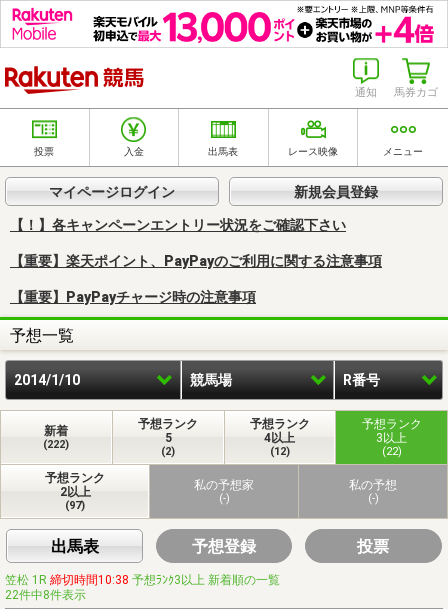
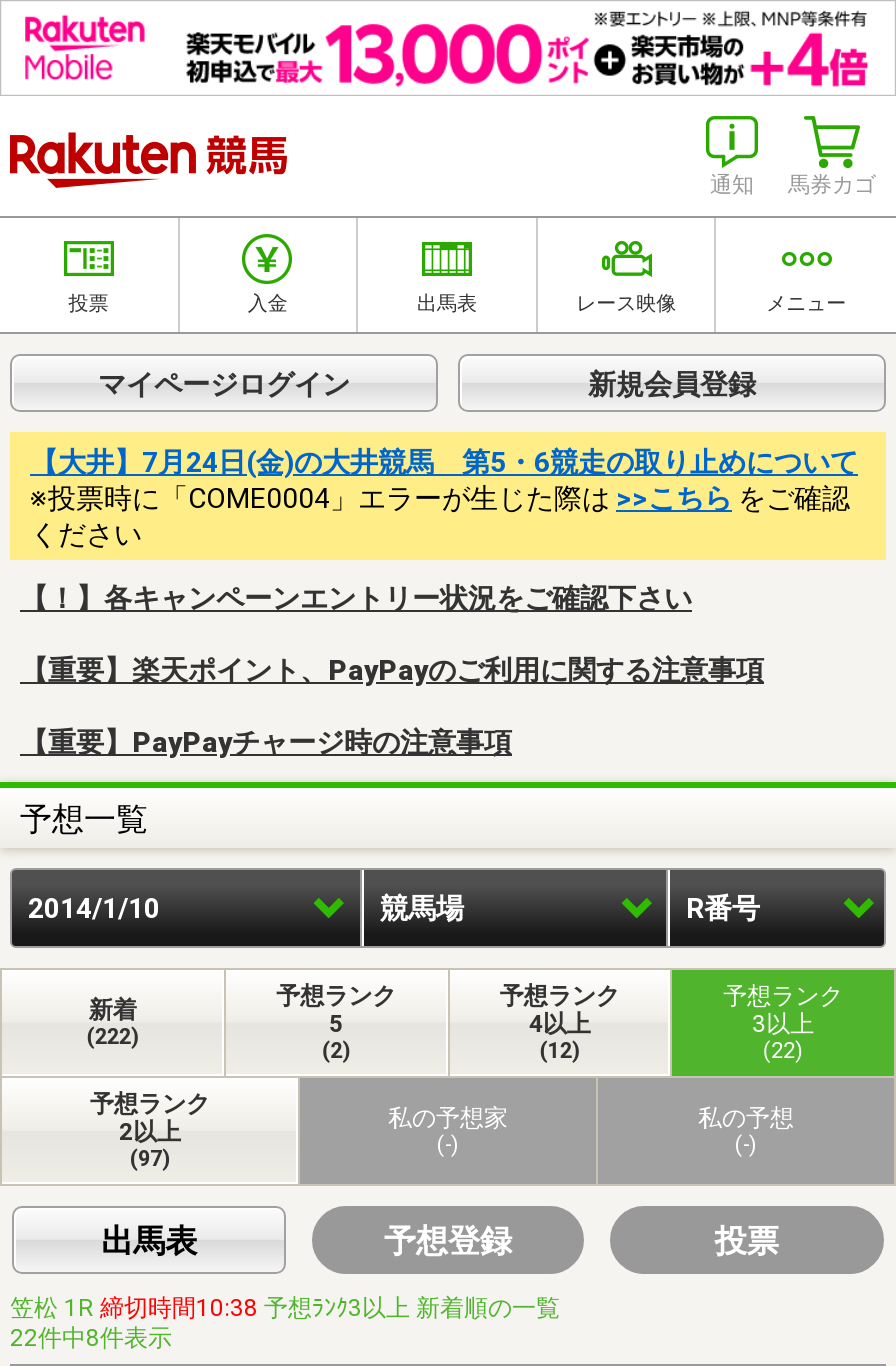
none -> [30,446,858,550] 【大井】7月24日(金)の大井競馬 第5・6競走の取り止めについて | ※投票時に「COME0004」エラーが生じた際は>>こちらをご確認 | ください

